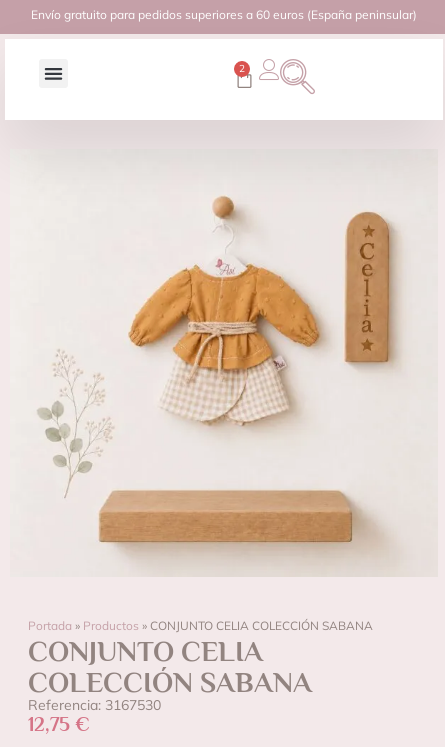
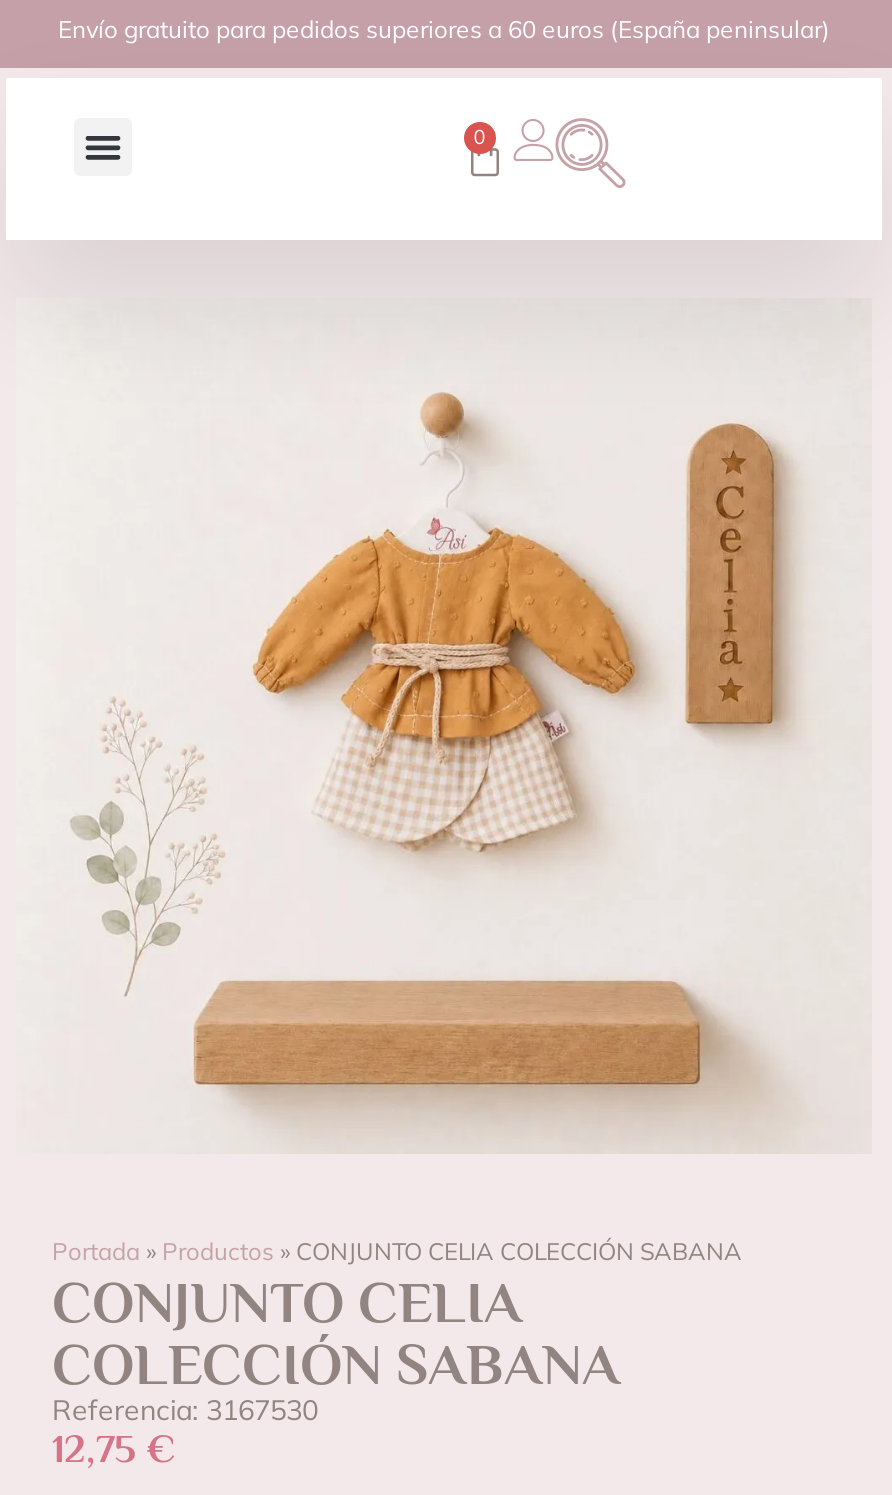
[239,62,245,75] 2 -> [474,124,486,150] 0

